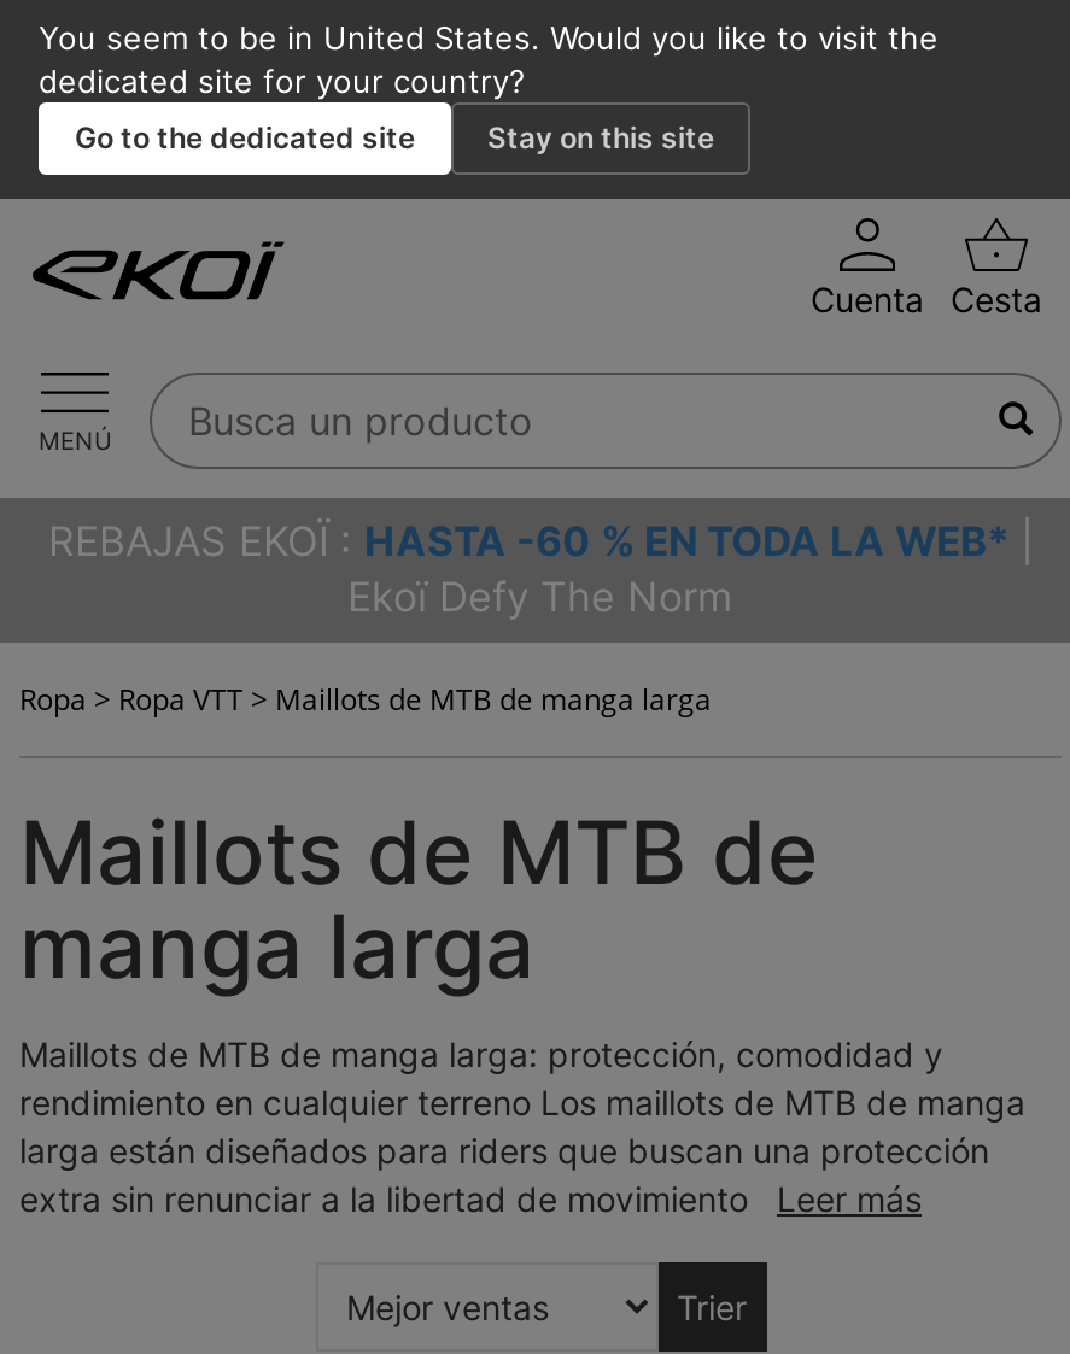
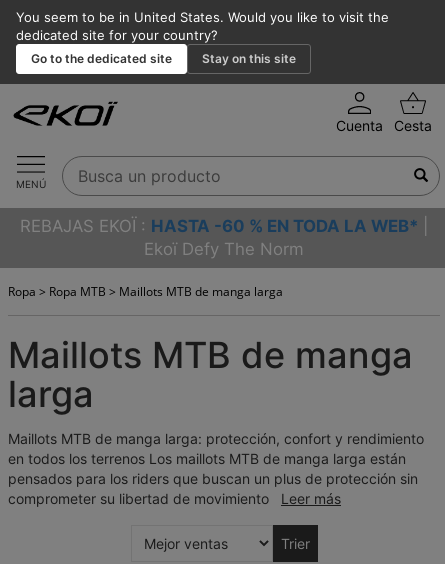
[19,679,712,720] Ropa > Ropa VTT > Maillots de MTB de manga larga -> [8,283,283,300] Ropa > Ropa MTB > Maillots MTB de manga larga
[19,799,1025,1219] Maillots de MTB de | manga larga | Maillots de MTB de manga larga: protección, comodidad y | rendimiento en cualquier terreno Los maillots de MTB de manga | larga están diseñados para riders que buscan una protección | extra sin renunciar a la libertad de movimiento Leer más -> [8,333,424,507] Maillots MTB de manga | larga | Maillots MTB de manga larga: protección, confort y rendimiento | en todos los terrenos Los maillots MTB de manga larga están | pensados para los riders que buscan un plus de protección sin | comprometer su libertad de movimiento Leer más

